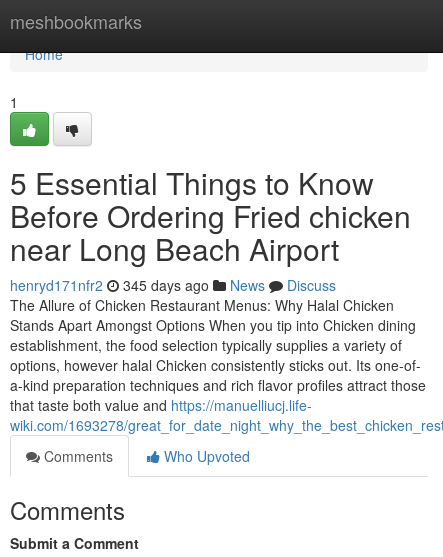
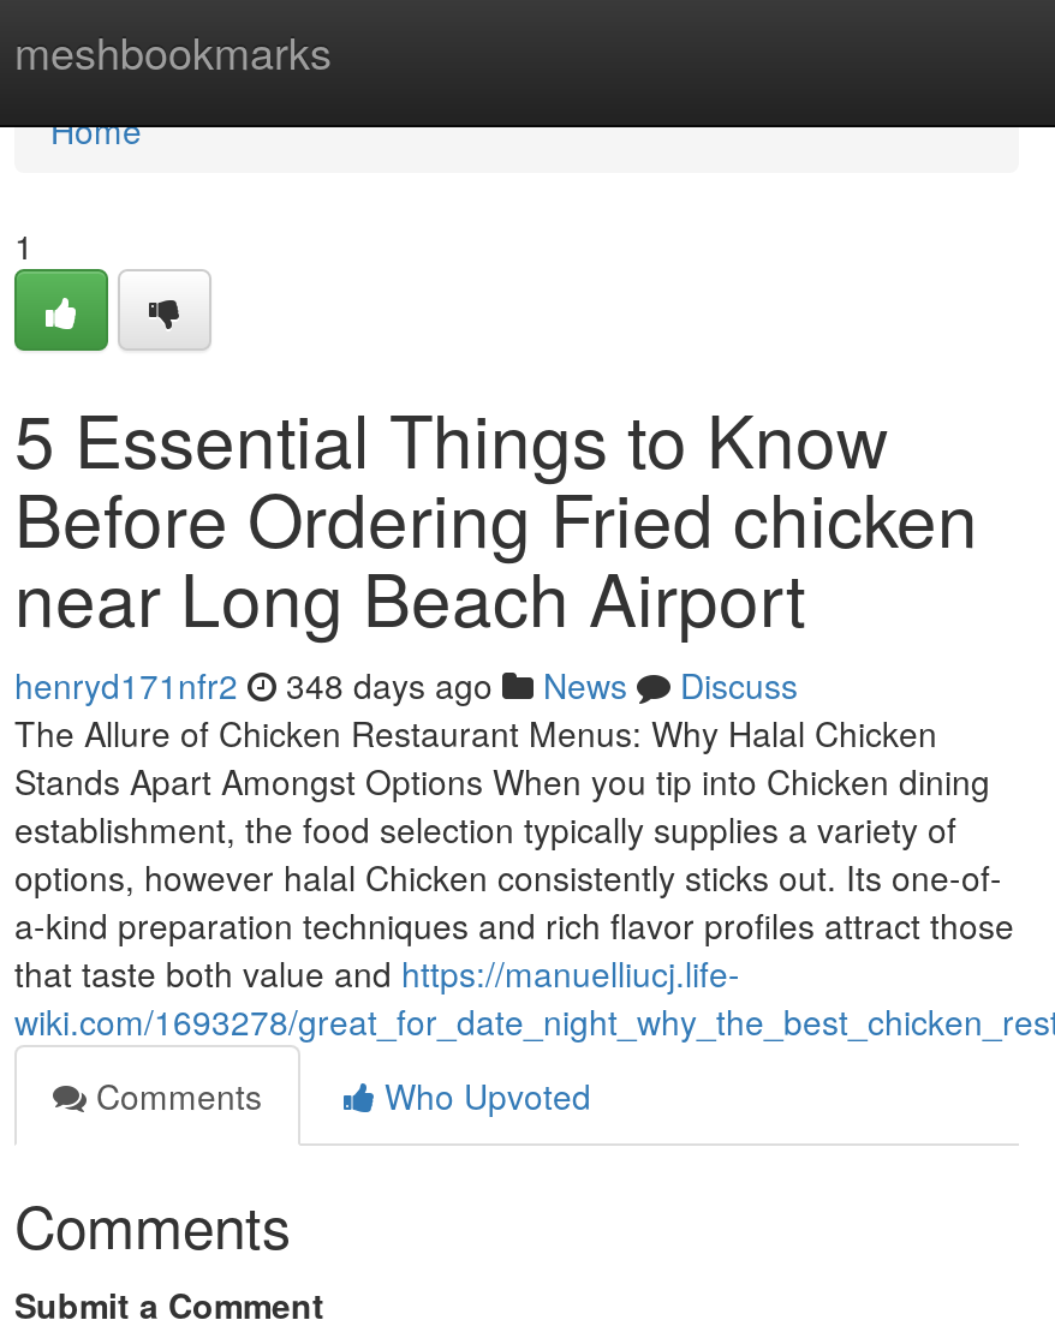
[10,275,336,295] henryd171nfr2 345 days ago News Discuss -> [14,661,798,709] henryd171nfr2 348 days ago News Discuss

